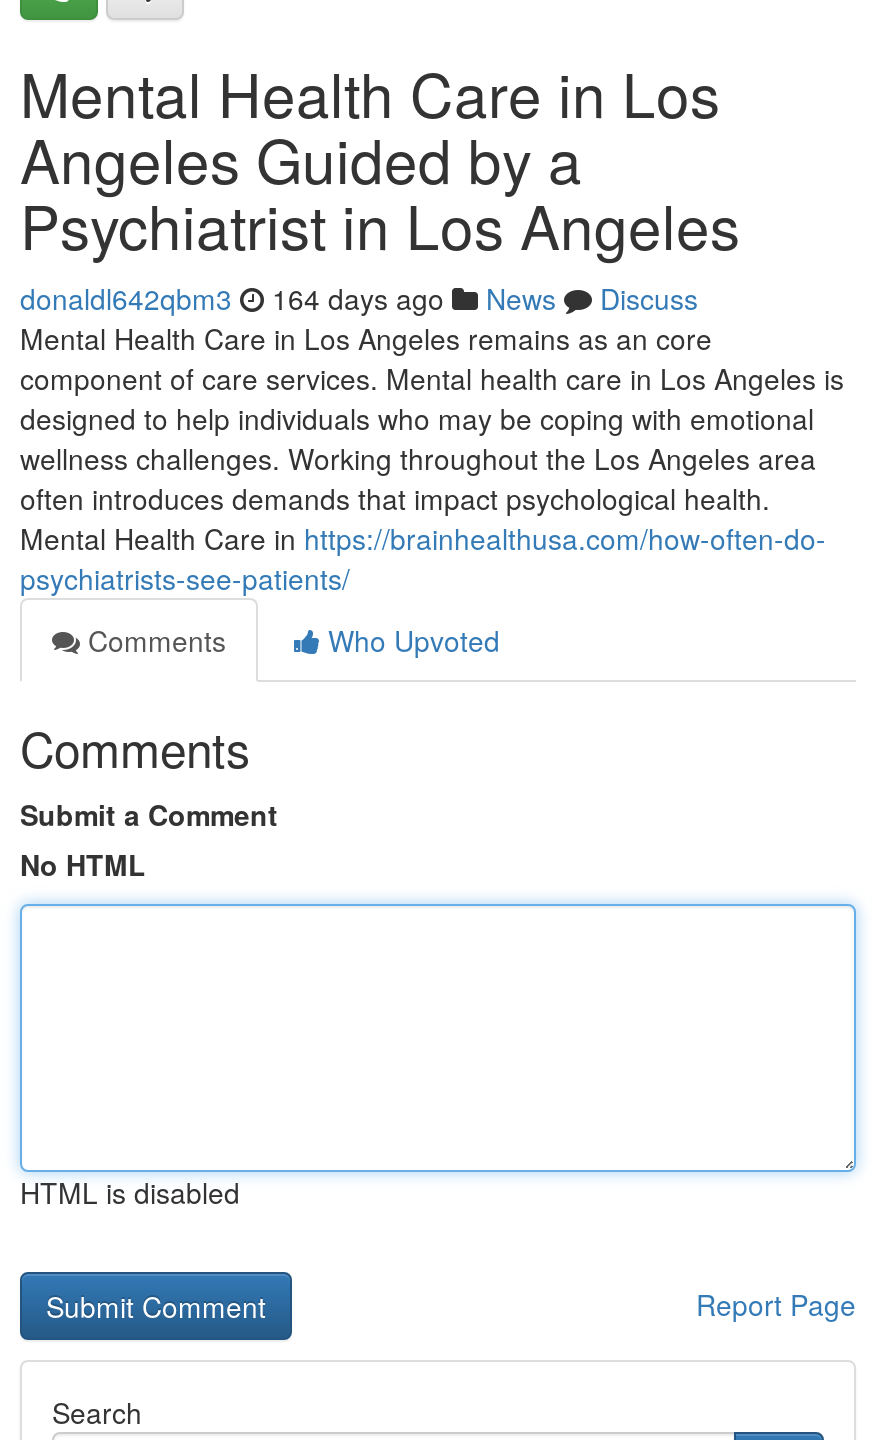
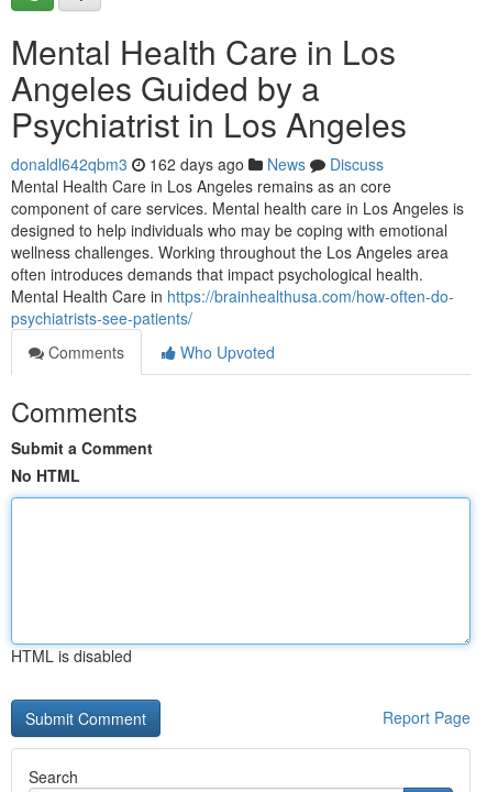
[20,278,698,318] donaldl642qbm3 164 days ago News Discuss -> [11,153,384,175] donaldl642qbm3 162 days ago News Discuss

